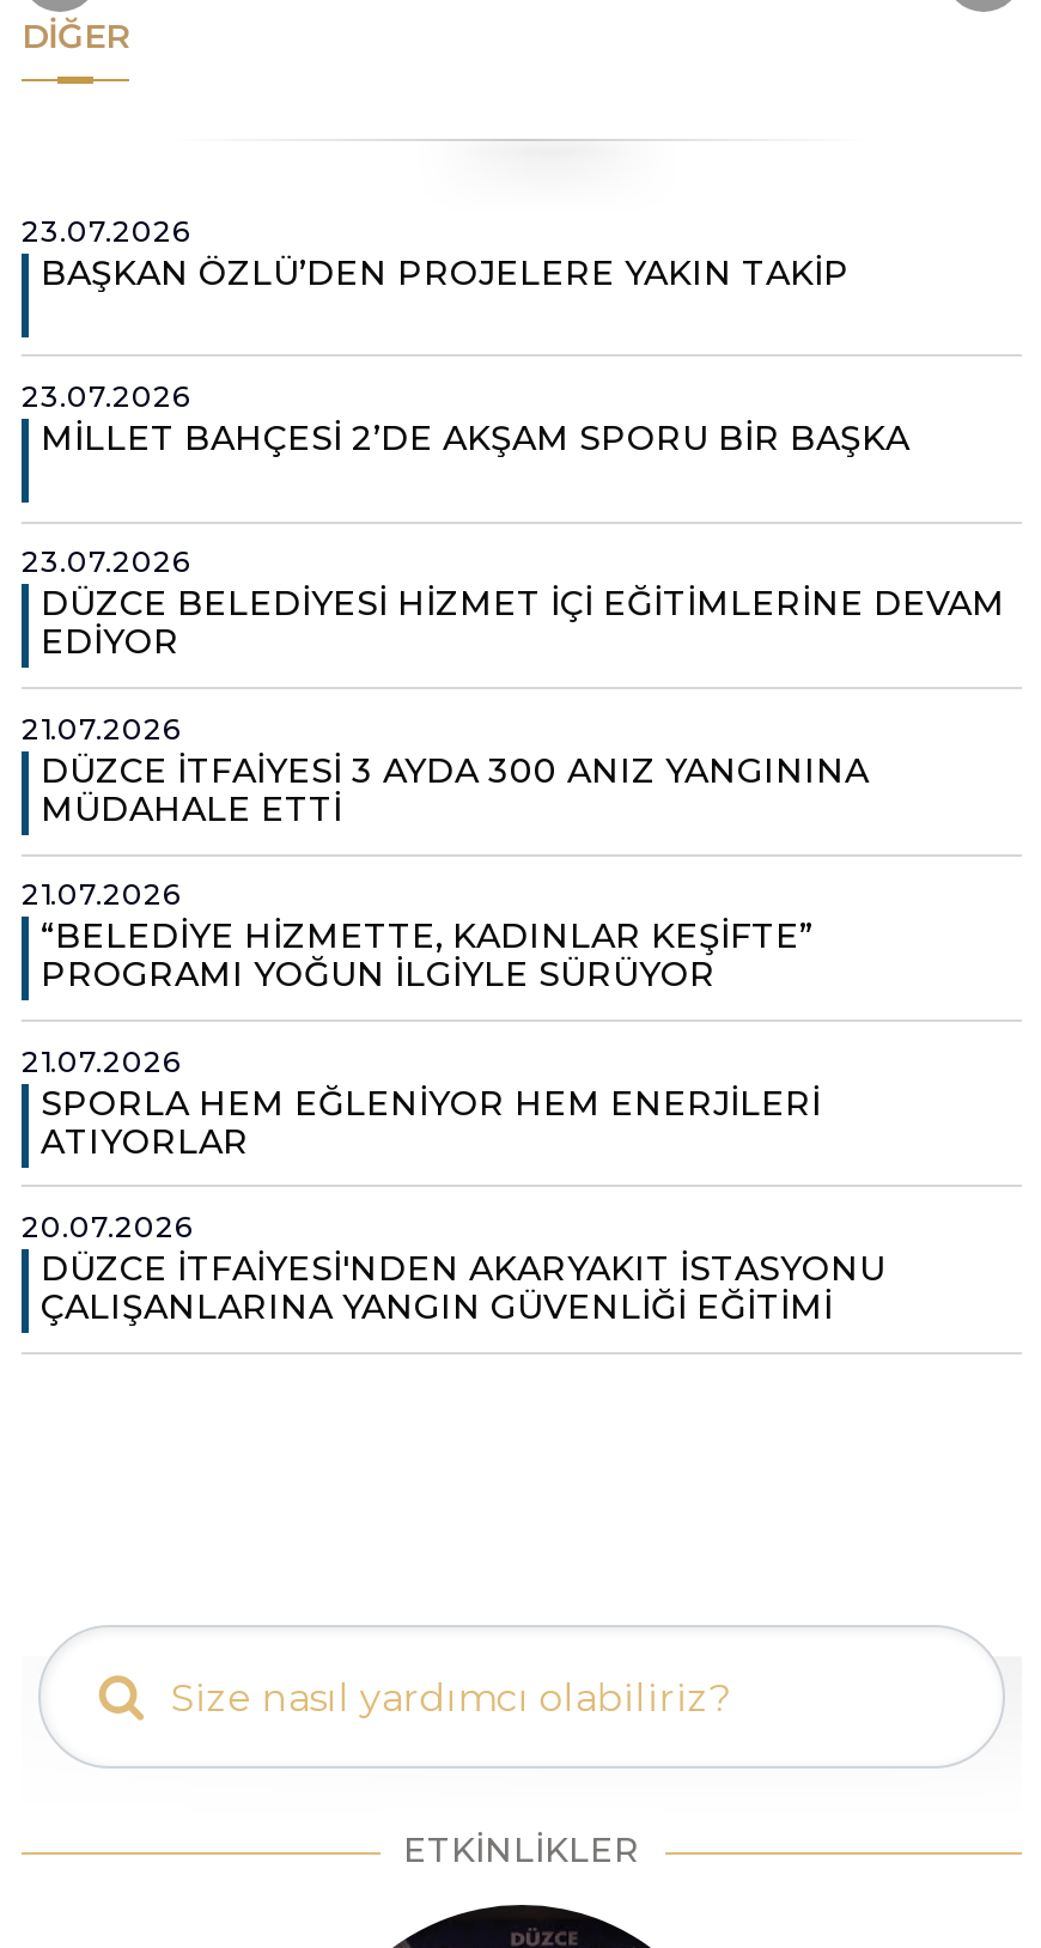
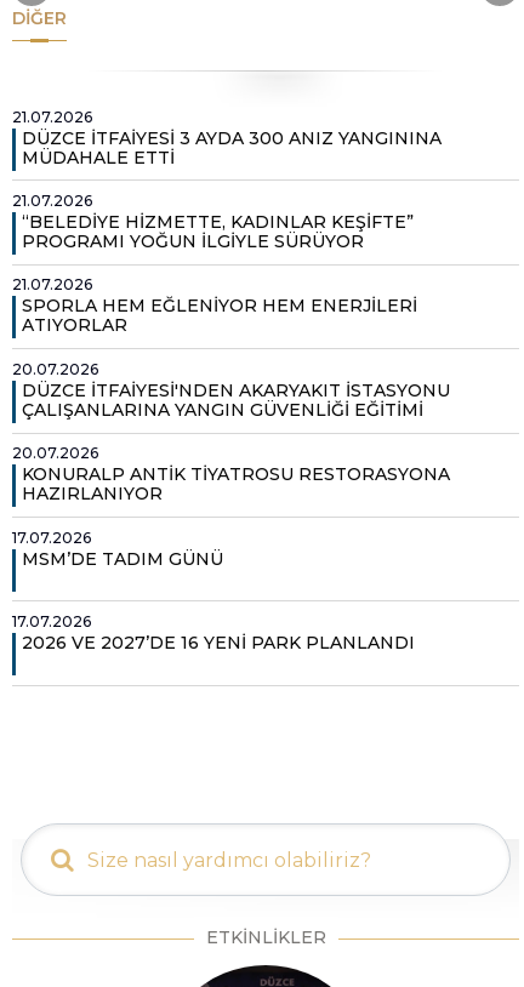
[22,212,1005,664] 23.07.2026 | BAŞKAN ÖZLÜ’DEN PROJELERE YAKIN TAKİP | 23.07.2026 | MİLLET BAHÇESİ 2’DE AKŞAM SPORU BİR BAŞKA | 23.07.2026 | DÜZCE BELEDİYESİ HİZMET İÇİ EĞİTİMLERİNE DEVAM | EDİYOR -> none
moved [22,711,885,1328] -> [12,108,450,421]: 21.07.2026 | DÜZCE İTFAİYESİ 3 AYDA 300 ANIZ YANGININA | MÜDAHALE ETTİ | ... | DÜZCE İTFAİYESİ'NDEN AKARYAKIT İSTASYONU | ÇALIŞANLARINA YANGIN GÜVENLİĞİ EĞİTİMİ
none -> [12,444,450,654] 20.07.2026 | KONURALP ANTİK TİYATROSU RESTORASYONA | HAZIRLANIYOR | 17.07.2026 | MSM’DE TADIM GÜNÜ | 17.07.2026 | 2026 VE 2027’DE 16 YENİ PARK PLANLANDI

